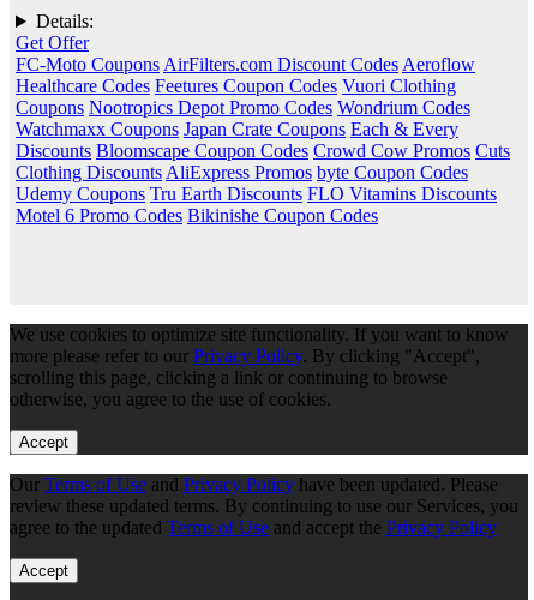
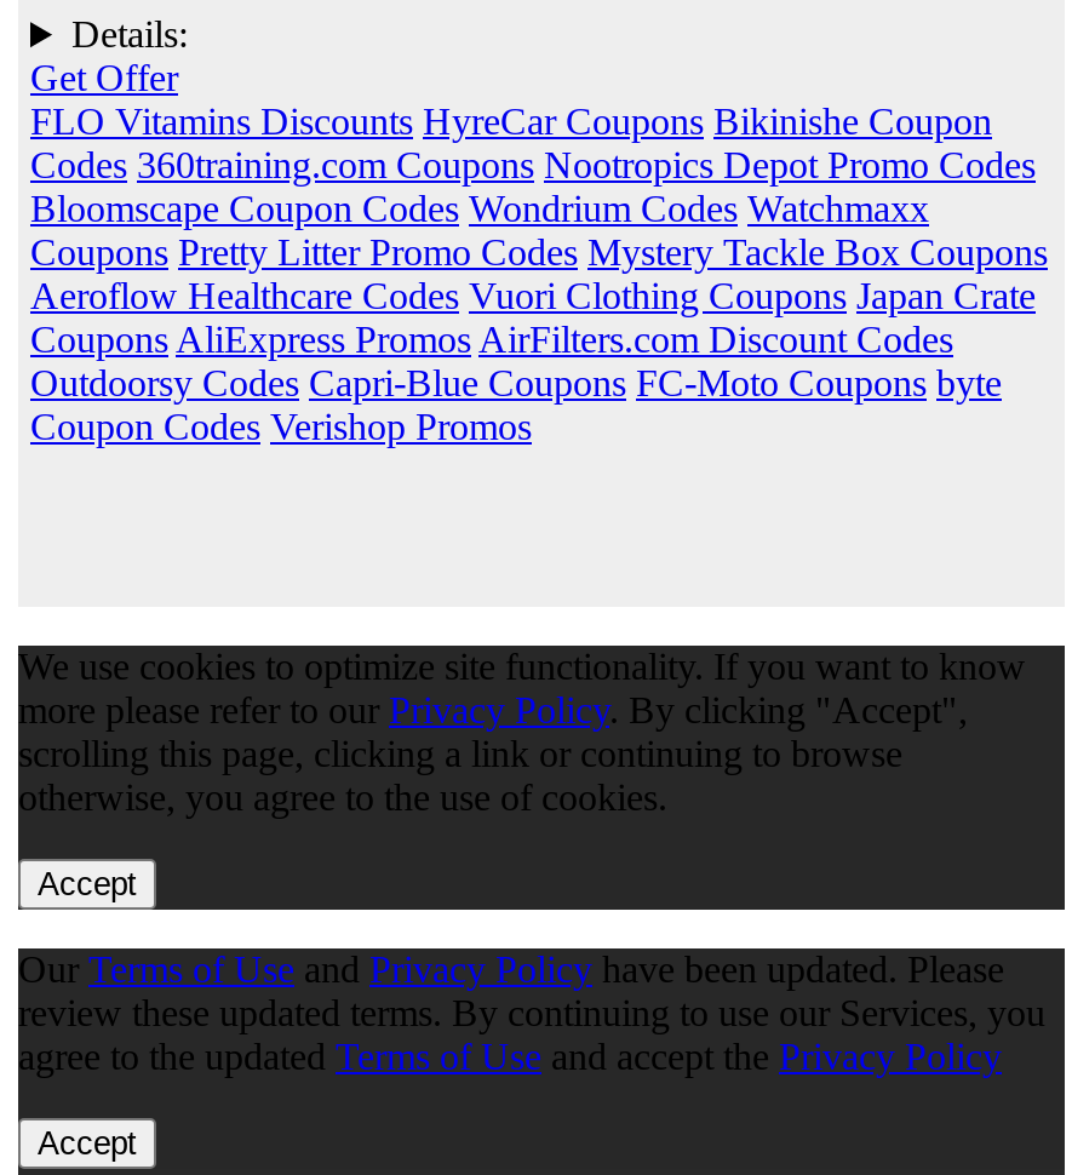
[16,54,510,226] FC-Moto Coupons AirFilters.com Discount Codes Aeroflow | Healthcare Codes Feetures Coupon Codes Vuori Clothing | Coupons Nootropics Depot Promo Codes Wondrium Codes | Watchmaxx Coupons Japan Crate Coupons Each & Every | Discounts Bloomscape Coupon Codes Crowd Cow Promos Cuts | Clothing Discounts AliExpress Promos byte Coupon Codes | Udemy Coupons Tru Earth Discounts FLO Vitamins Discounts | Motel 6 Promo Codes Bikinishe Coupon Codes -> [30,101,1048,447] FLO Vitamins Discounts HyreCar Coupons Bikinishe Coupon | Codes 360training.com Coupons Nootropics Depot Promo Codes | Bloomscape Coupon Codes Wondrium Codes Watchmaxx | Coupons Pretty Litter Promo Codes Mystery Tackle Box Coupons | Aeroflow Healthcare Codes Vuori Clothing Coupons Japan Crate | Coupons AliExpress Promos AirFilters.com Discount Codes | Outdoorsy Codes Capri-Blue Coupons FC-Moto Coupons byte | Coupon Codes Verishop Promos

